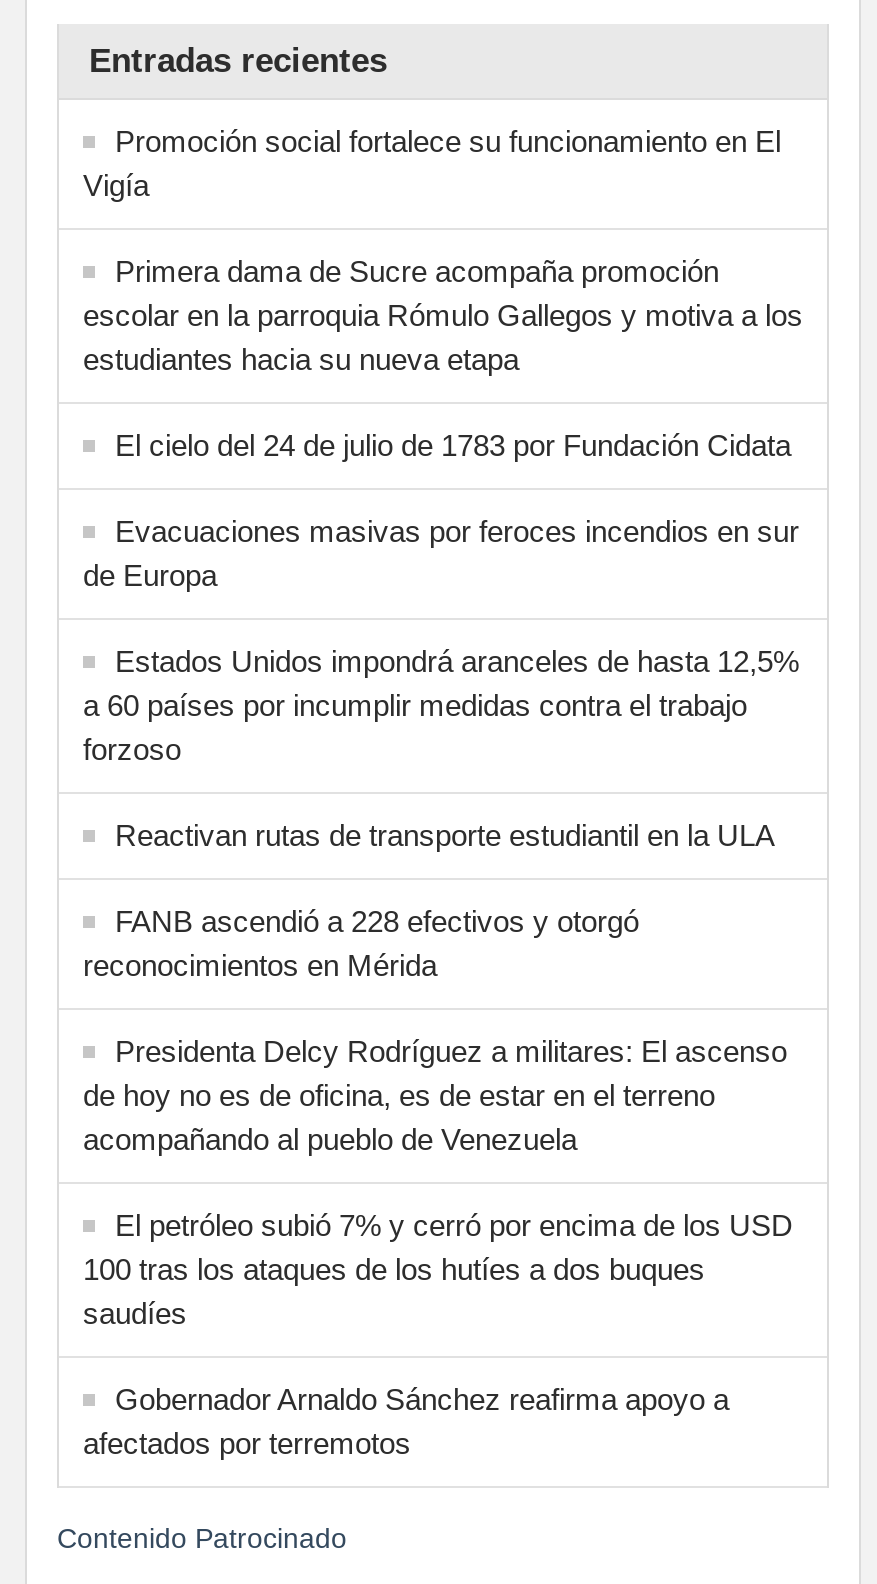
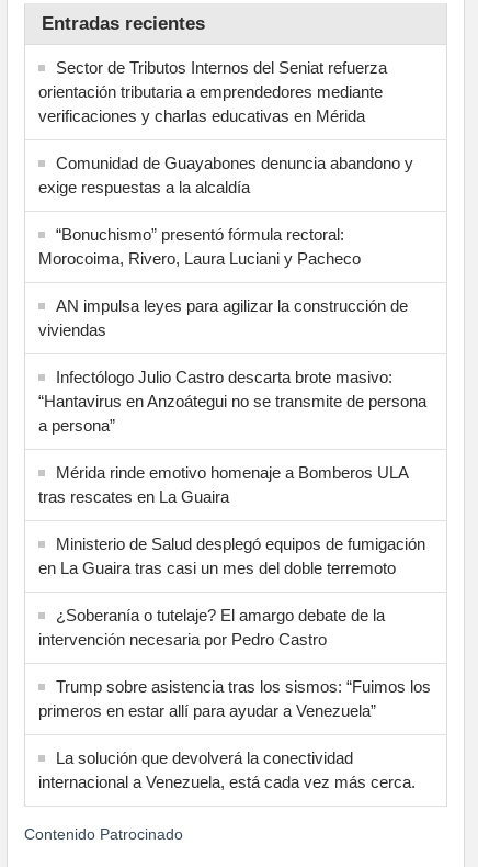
[83,123,781,201] Promoción social fortalece su funcionamiento en El | Vigía -> [38,58,387,125] Sector de Tributos Internos del Seniat refuerza | orientación tributaria a emprendedores mediante | verificaciones y charlas educativas en Mérida
[83,253,803,375] Primera dama de Sucre acompaña promoción | escolar en la parroquia Rómulo Gallegos y motiva a los | estudiantes hacia su nueva etapa -> [38,154,413,196] Comunidad de Guayabones denuncia abandono y | exige respuestas a la alcaldía
[115,427,791,461] El cielo del 24 de julio de 1783 por Fundación Cidata -> [38,225,361,268] “Bonuchismo” presentó fórmula rectoral: | Morocoima, Rivero, Laura Luciani y Pacheco
[83,513,799,591] Evacuaciones masivas por feroces incendios en sur | de Europa -> [38,296,408,339] AN impulsa leyes para agilizar la construcción de | viviendas
[83,643,799,765] Estados Unidos impondrá aranceles de hasta 12,5% | a 60 países por incumplir medidas contra el trabajo | forzoso -> [38,368,426,435] Infectólogo Julio Castro descarta brote masivo: | “Hantavirus en Anzoátegui no se transmite de persona | a persona”
[115,817,775,851] Reactivan rutas de transporte estudiantil en la ULA -> [38,463,408,506] Mérida rinde emotivo homenaje a Bomberos ULA | tras rescates en La Guaira
[83,903,639,981] FANB ascendió a 228 efectivos y otorgó | reconocimientos en Mérida -> [38,534,425,577] Ministerio de Salud desplegó equipos de fumigación | en La Guaira tras casi un mes del doble terremoto
[83,1033,787,1155] Presidenta Delcy Rodríguez a militares: El ascenso | de hoy no es de oficina, es de estar en el terreno | acompañando al pueblo de Venezuela -> [38,606,385,649] ¿Soberanía o tutelaje? El amargo debate de la | intervención necesaria por Pedro Castro
[83,1207,793,1329] El petróleo subió 7% y cerró por encima de los USD | 100 tras los ataques de los hutíes a dos buques | saudíes -> [38,677,431,720] Trump sobre asistencia tras los sismos: “Fuimos los | primeros en estar allí para ayudar a Venezuela”
[83,1381,729,1459] Gobernador Arnaldo Sánchez reafirma apoyo a | afectados por terremotos -> [38,748,416,791] La solución que devolverá la conectividad | internacional a Venezuela, está cada vez más cerca.

